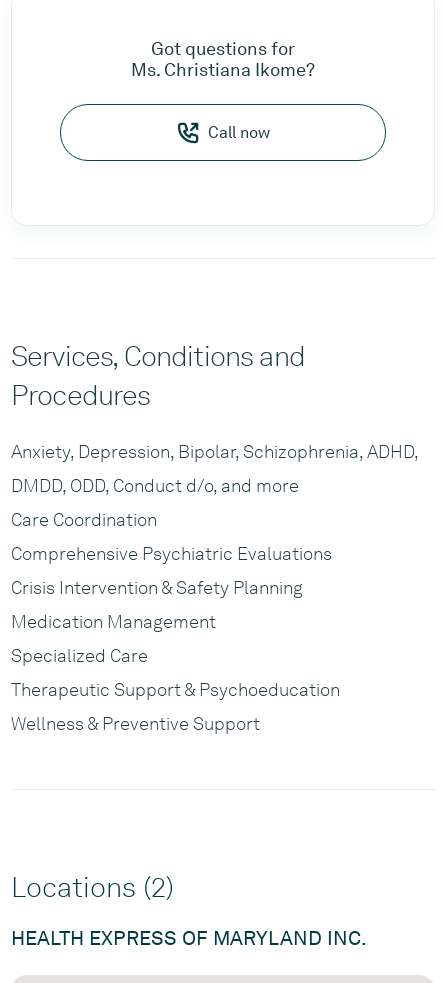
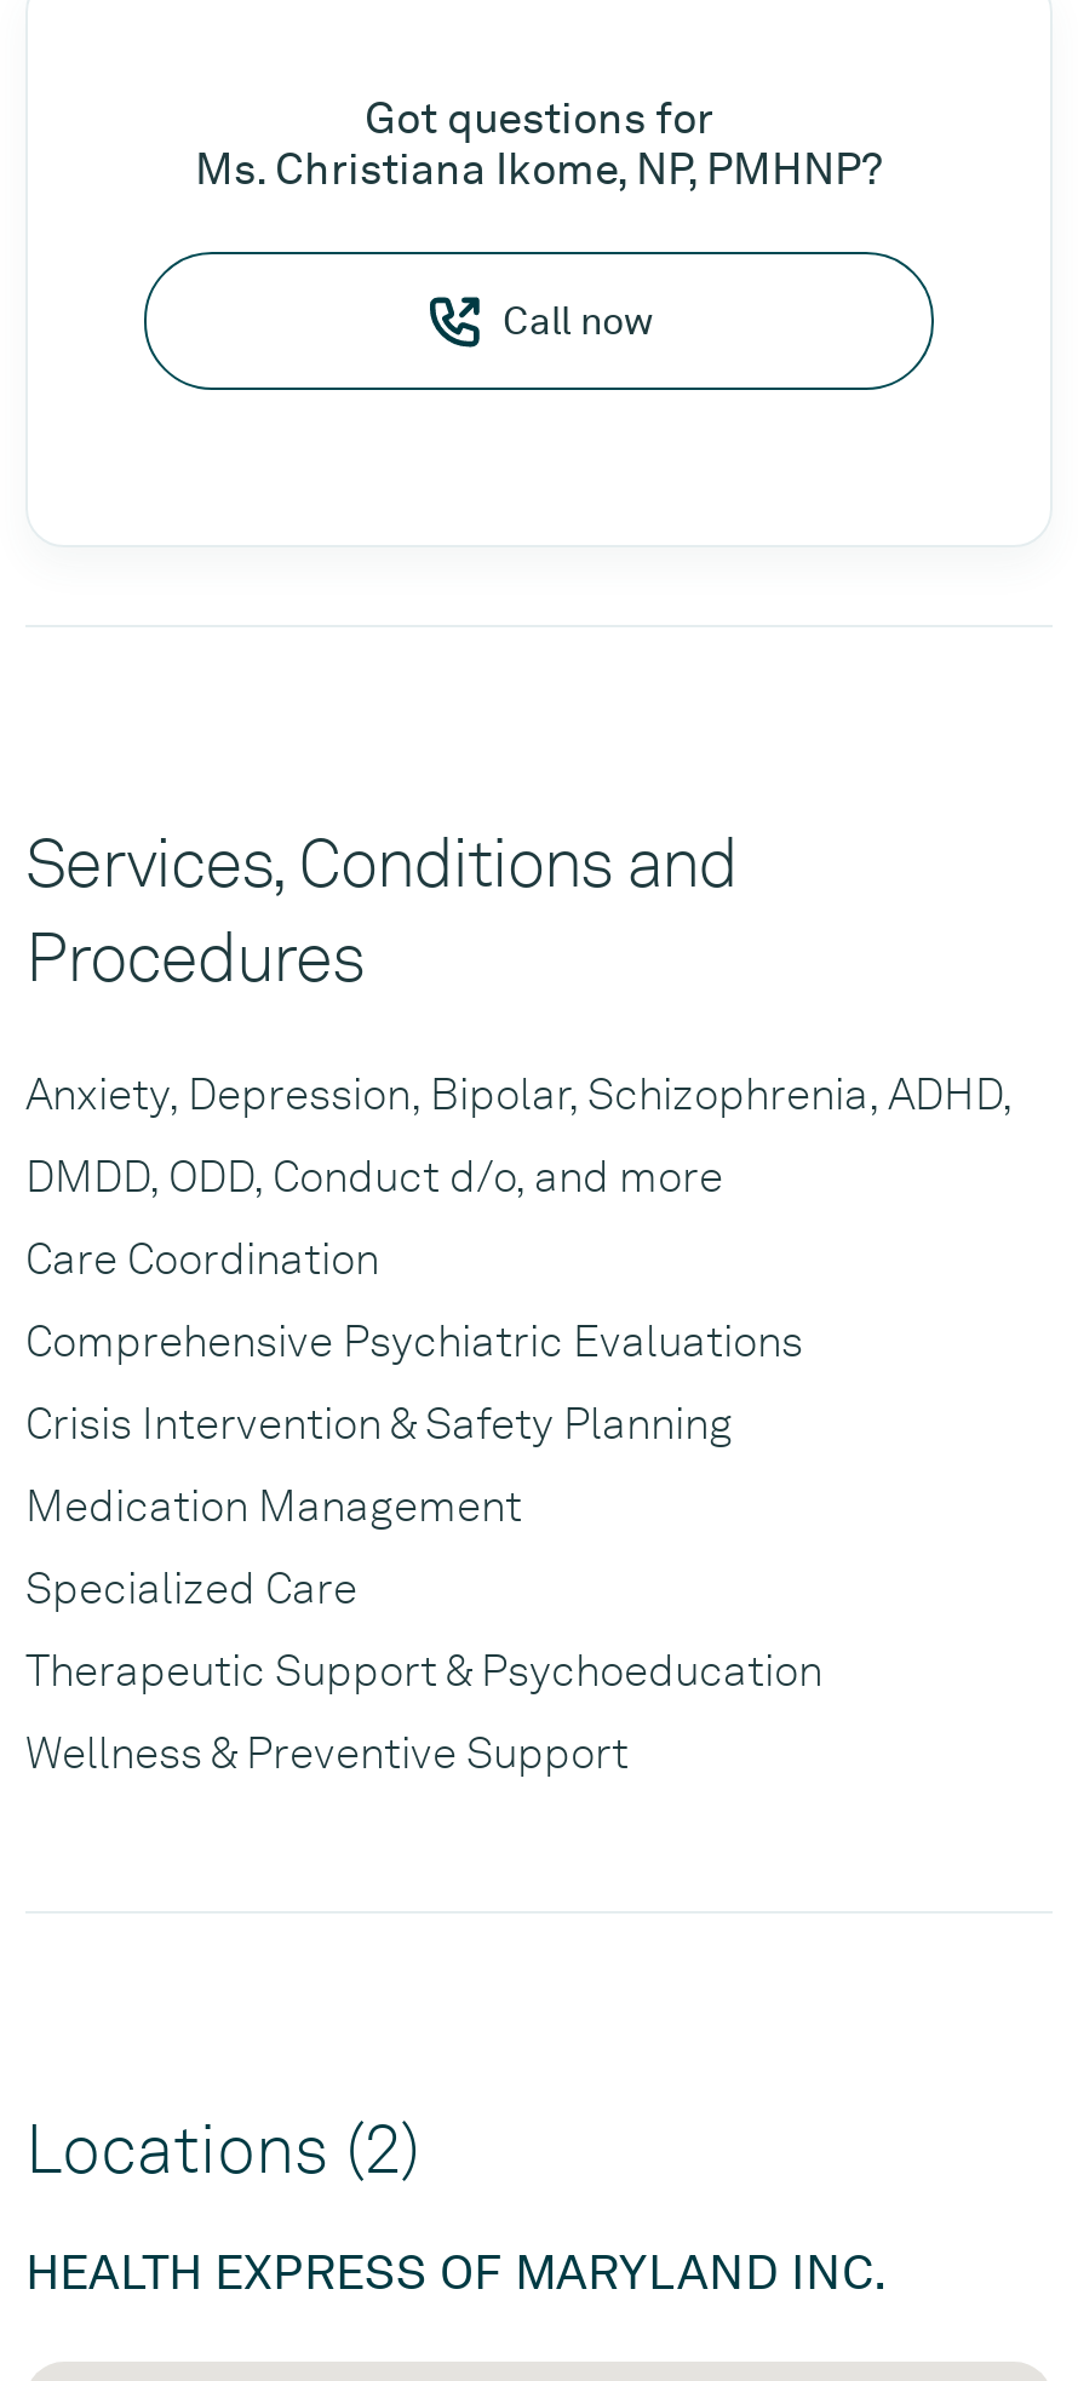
[131,59,315,80] Ms. Christiana Ikome? -> [195,143,883,194] Ms. Christiana Ikome, NP, PMHNP?

